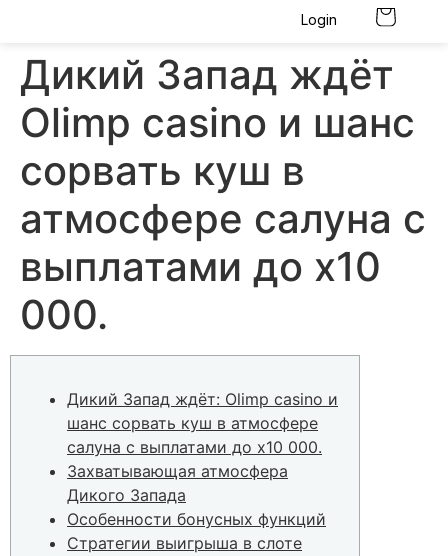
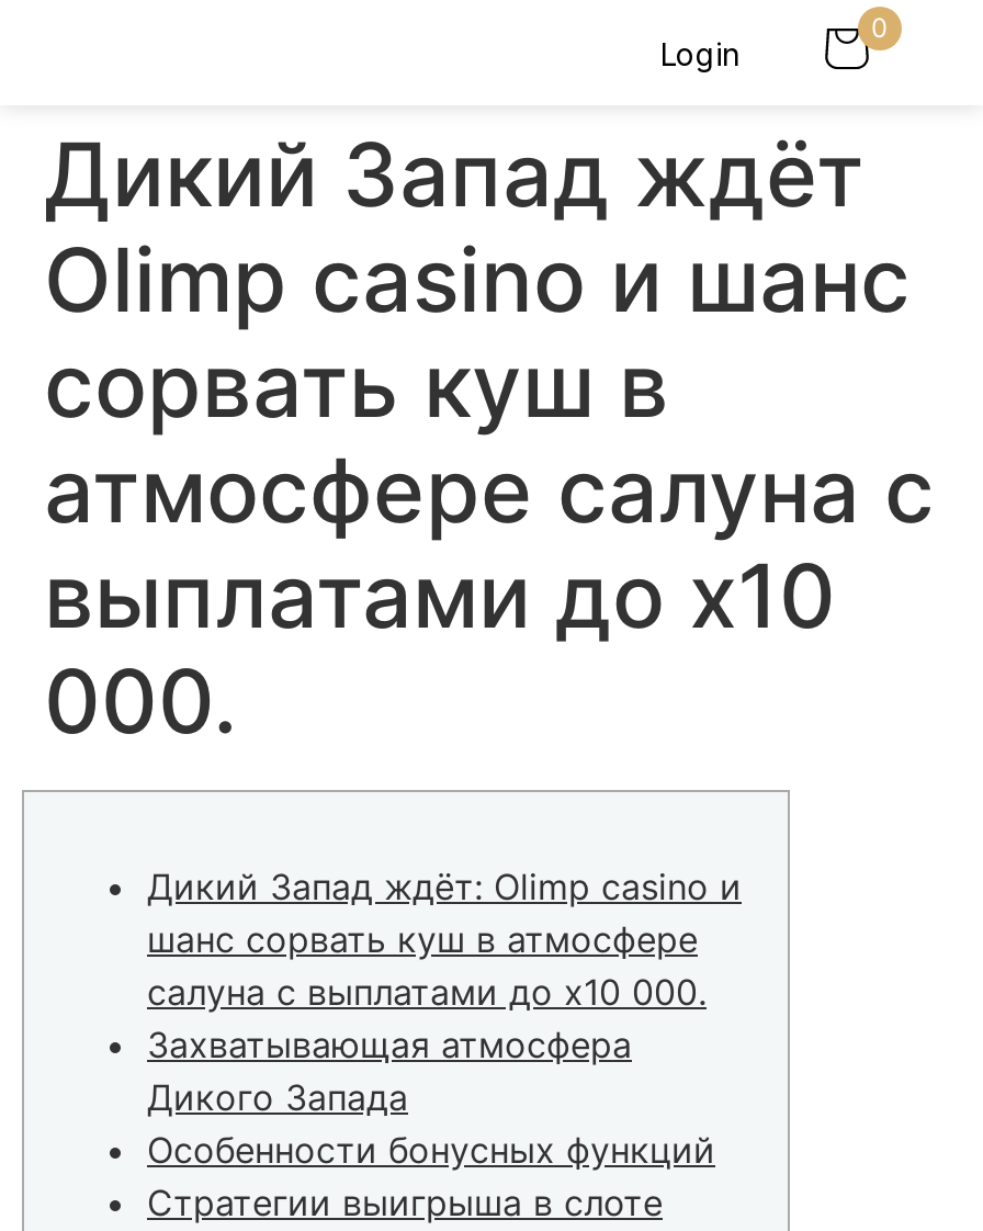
none -> [871,11,889,44] 0

